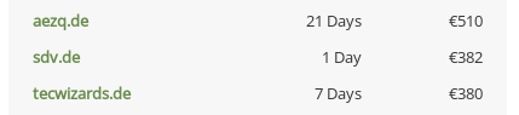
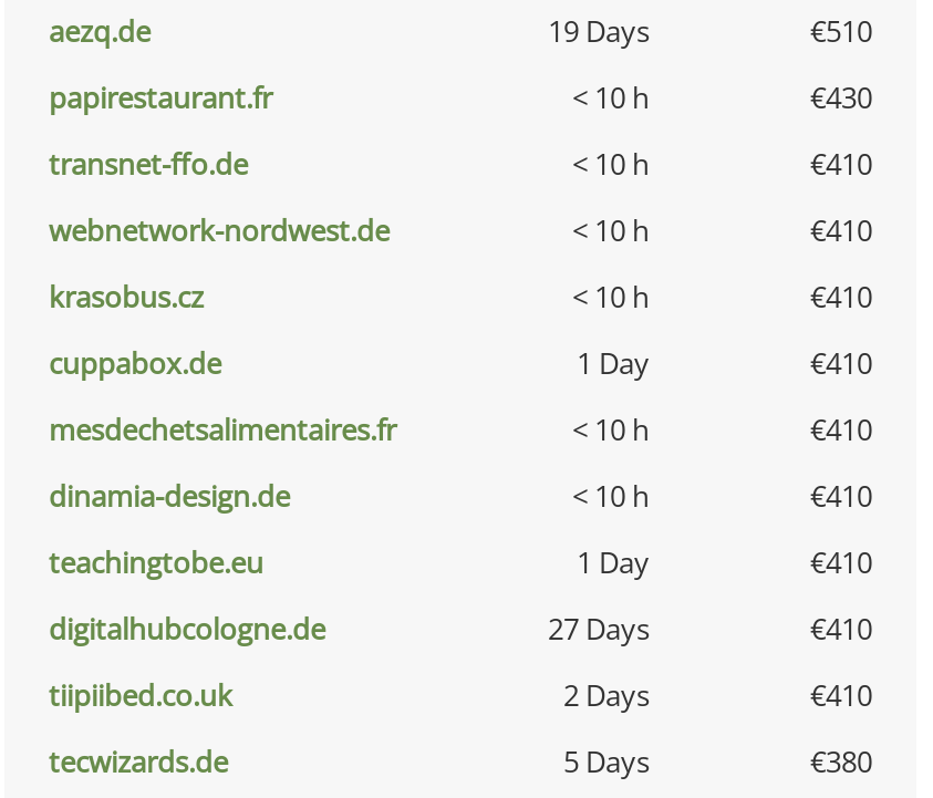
[305,10,361,31] 21 Days -> [548,11,650,51] 19 Days
[33,46,80,68] sdv.de -> [49,77,872,383] papirestaurant.fr | < 10 h | €430 | transnet-ffo.de | < 10 h | €410 | webnetwork-nordwest.de | < 10 h | €410 | krasobus.cz | < 10 h | €410 | cuppabox.de
[449,46,483,68] €382 -> [49,343,872,715] €410 | mesdechetsalimentaires.fr | < 10 h | €410 | dinamia-design.de | < 10 h | €410 | teachingtobe.eu | 1 Day | €410 | digitalhubcologne.de | 27 Days | €410 | tiipiibed.co.uk | 2 Days | €410
[314,82,361,104] 7 Days -> [563,742,650,781] 5 Days

